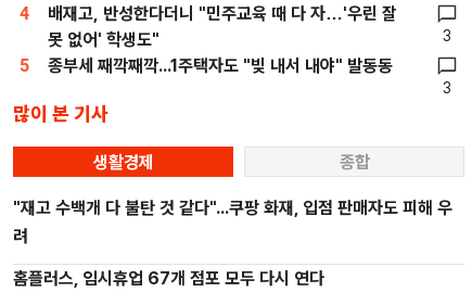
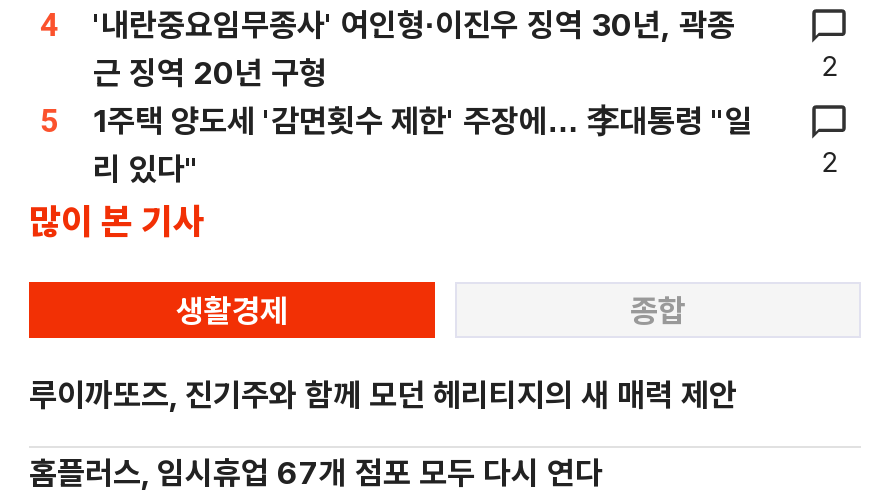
[48,3,451,50] 배재고, 반성한다더니 "민주교육 때 다 자…'우린 잘 | 못 없어' 학생도" | 3 -> [93,6,837,92] '내란중요임무종사' 여인형·이진우 징역 30년, 곽종 | 근 징역 20년 구형 | 2
[48,55,451,97] 종부세 째깍째깍...1주택자도 "빚 내서 내야" 발동동 | 3 -> [93,102,837,188] 1주택 양도세 '감면횟수 제한' 주장에… 李대통령 "일 | 리 있다" | 2
[13,198,452,246] "재고 수백개 다 불탄 것 같다"...쿠팡 화재, 입점 판매자도 피해 우 | 려 -> [29,376,737,414] 루이까또즈, 진기주와 함께 모던 헤리티지의 새 매력 제안

